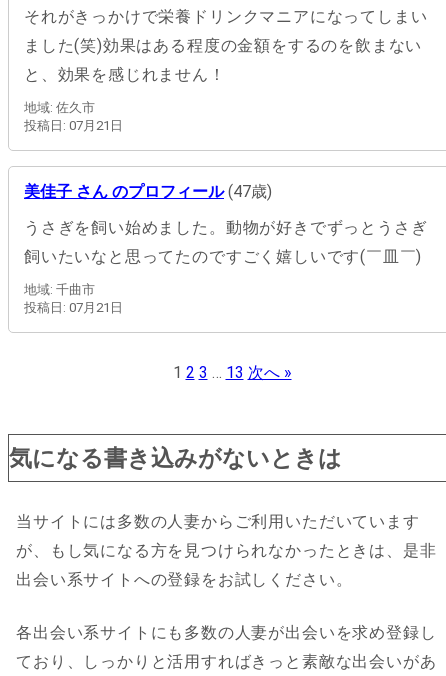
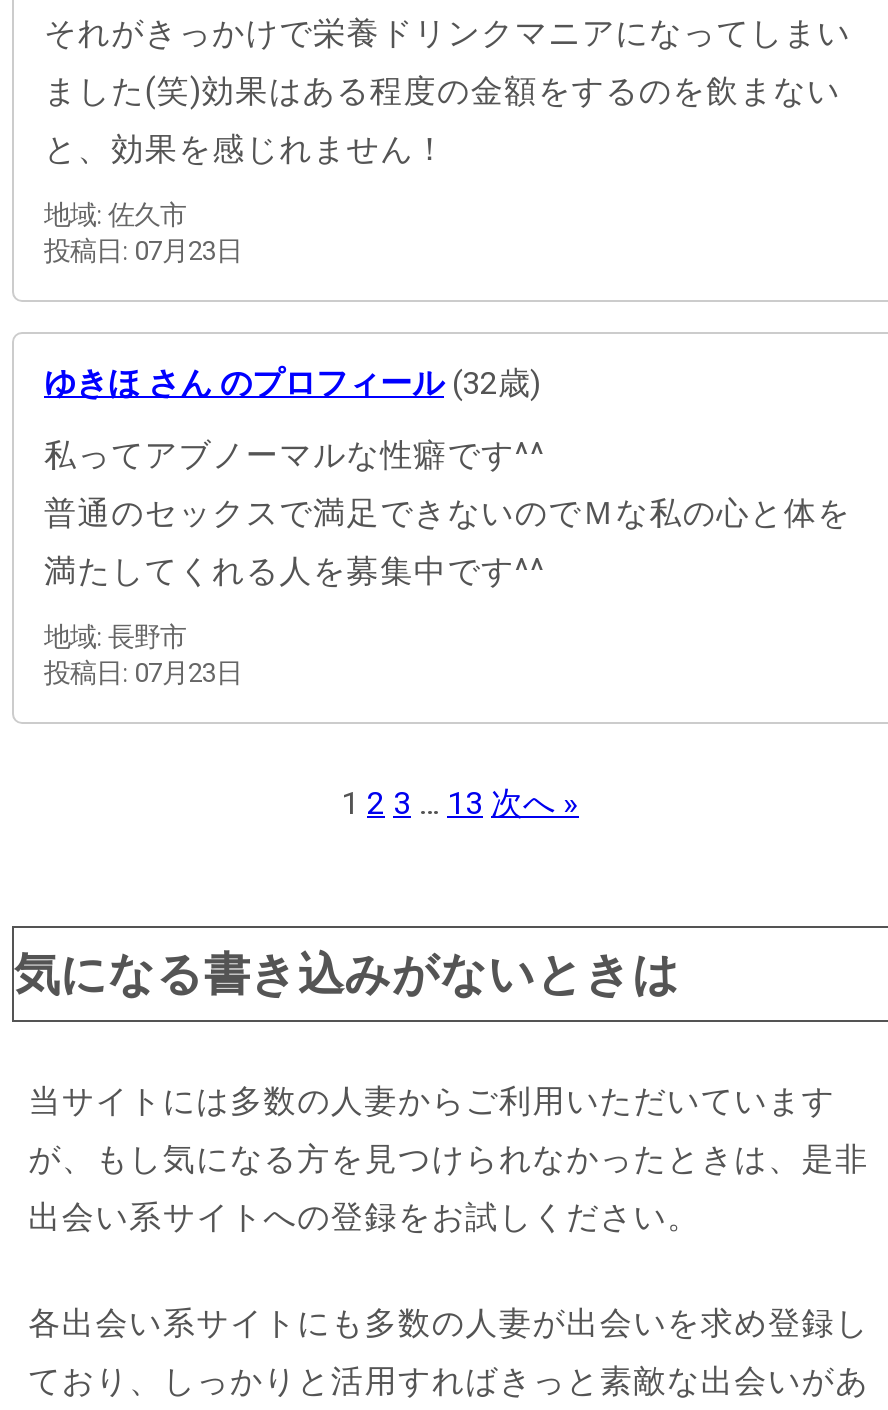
[24,118,123,133] 投稿日: 07月21日 -> [44,236,242,266] 投稿日: 07月23日
[24,182,427,315] 美佳子 さん のプロフィール(47歳) | うさぎを飼い始めました。動物が好きでずっとうさぎ | 飼いたいなと思ってたのですごく嬉しいです(￣皿￣) | 地域: 千曲市 | 投稿日: 07月21日 -> [44,364,851,688] ゆきほ さん のプロフィール(32歳) | 私ってアブノーマルな性癖です^^ | 普通のセックスで満足できないのでＭな私の心と体を | 満たしてくれる人を募集中です^^ | 地域: 長野市 | 投稿日: 07月23日

